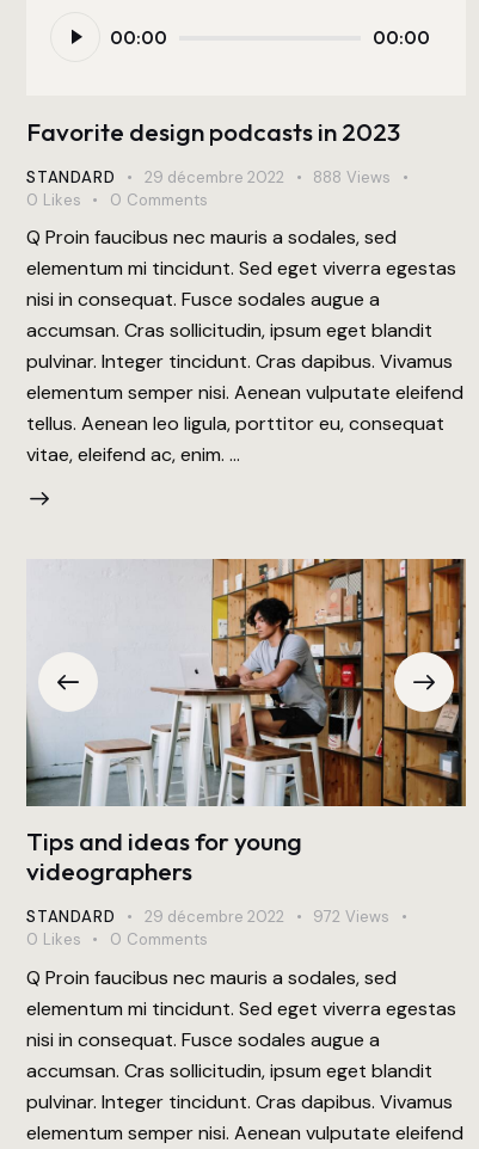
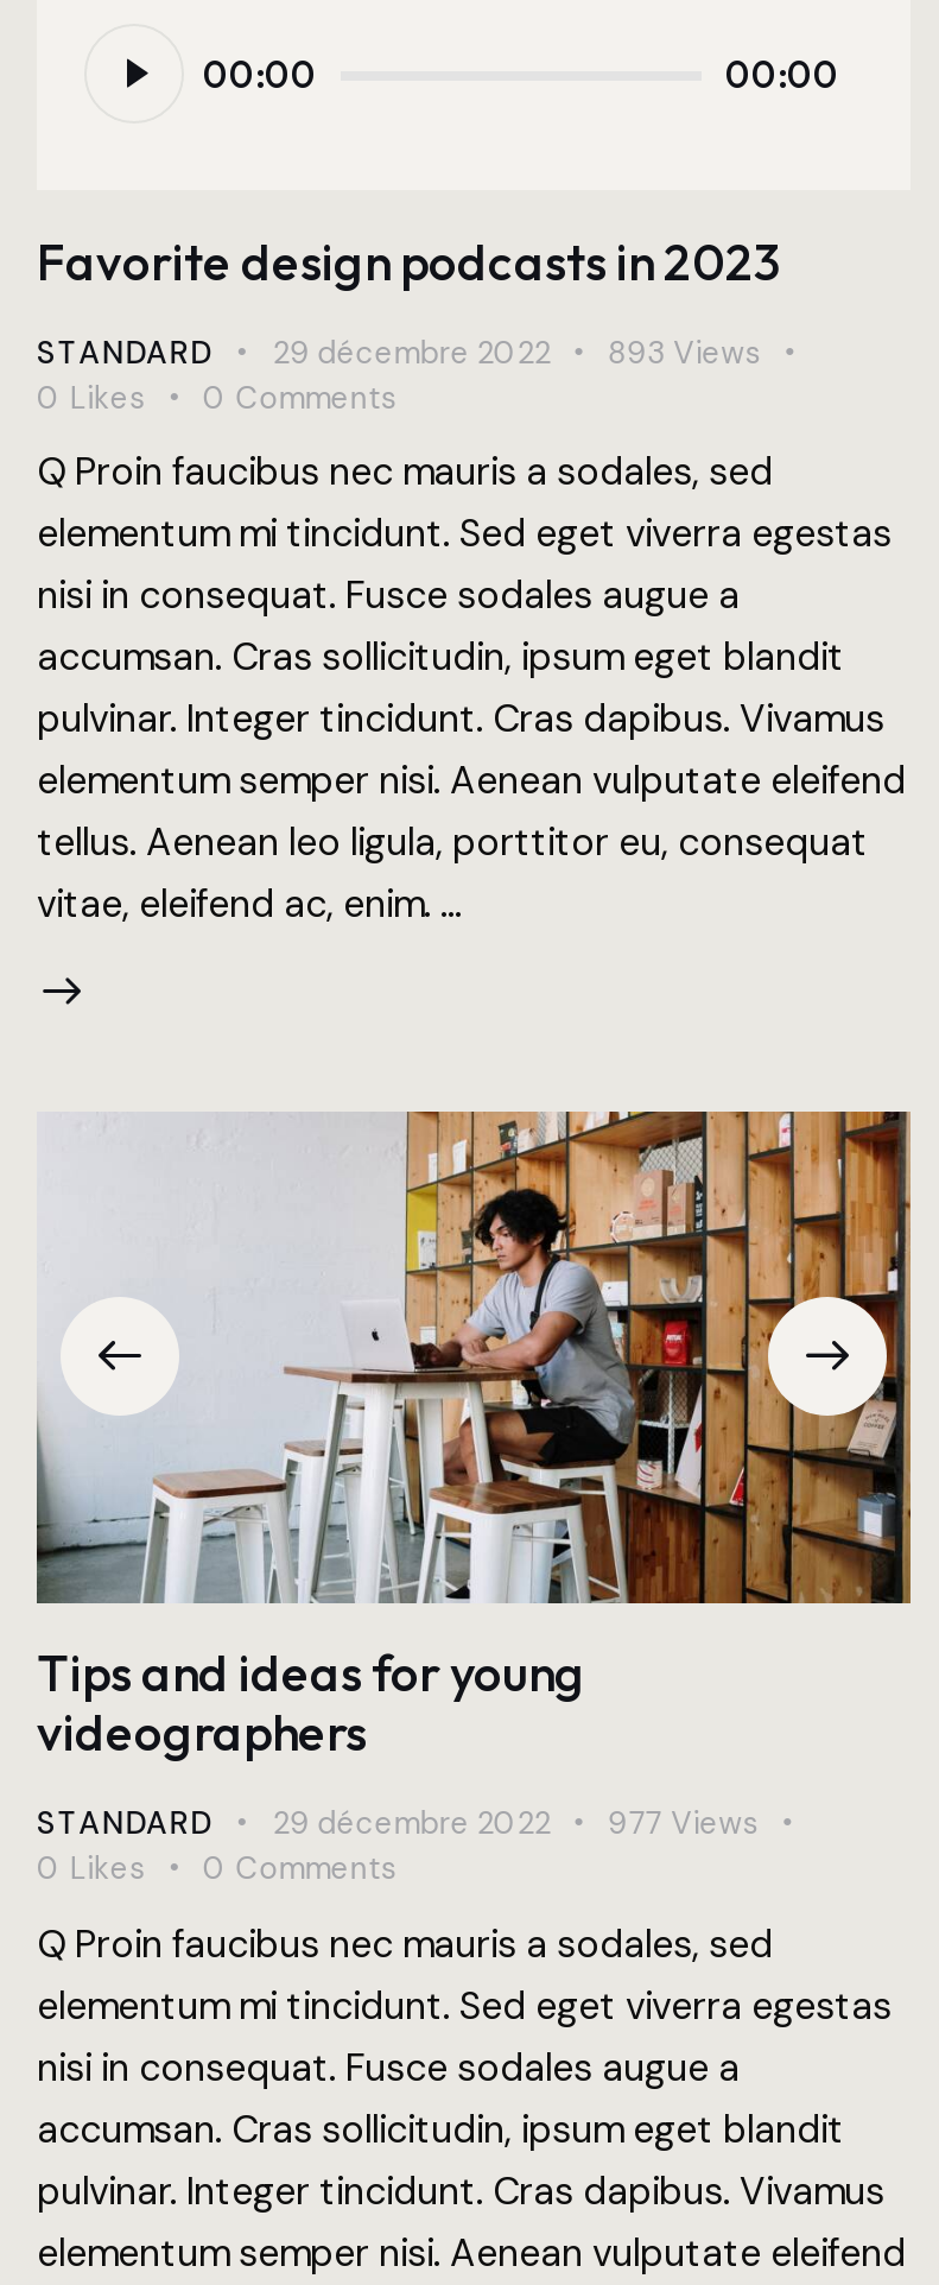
[26,167,391,187] STANDARD 29 décembre 2022 888 Views -> [37,332,761,372] STANDARD 29 décembre 2022 893 Views
[26,907,390,927] STANDARD 29 décembre 2022 972 Views -> [37,1804,759,1844] STANDARD 29 décembre 2022 977 Views

